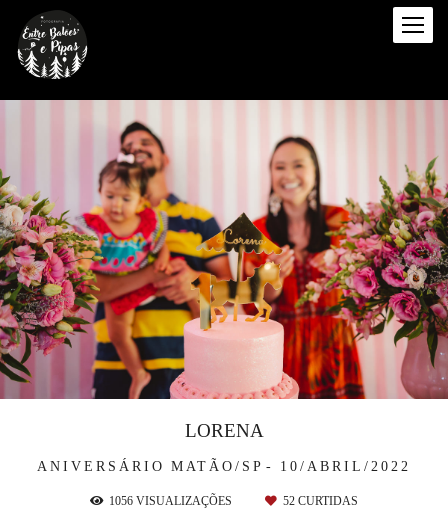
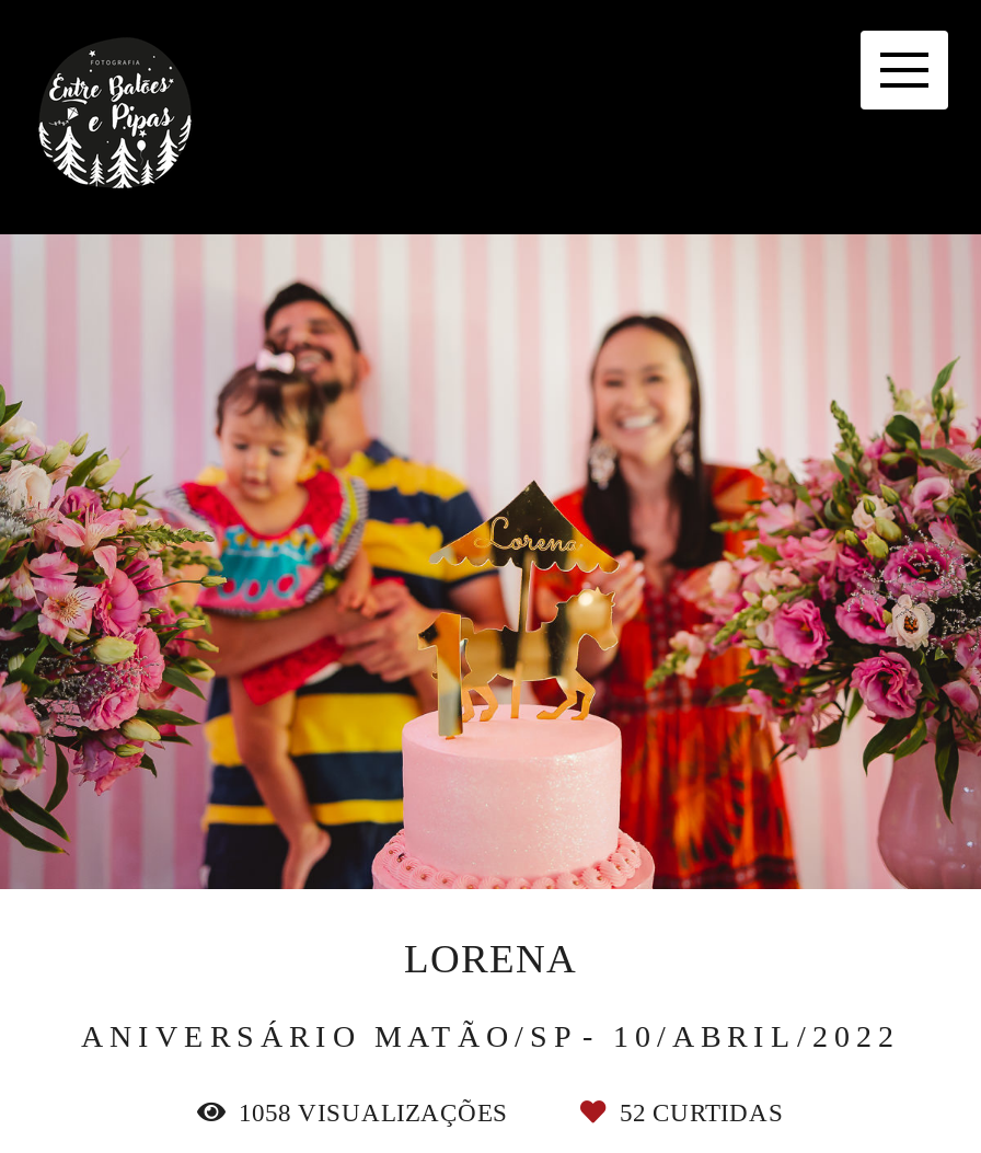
[109,495,235,508] 1056 VISUALIZAÇÕES -> [239,1099,515,1127] 1058 VISUALIZAÇÕES

